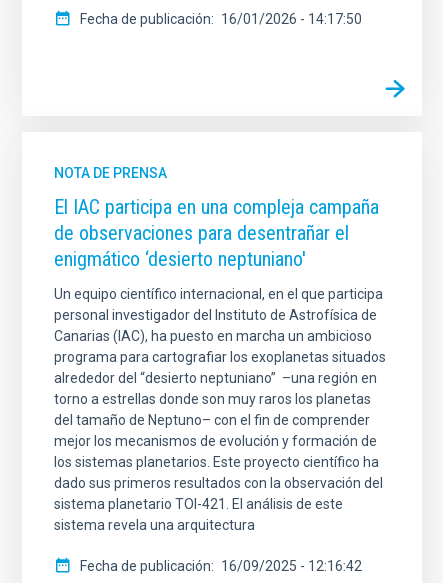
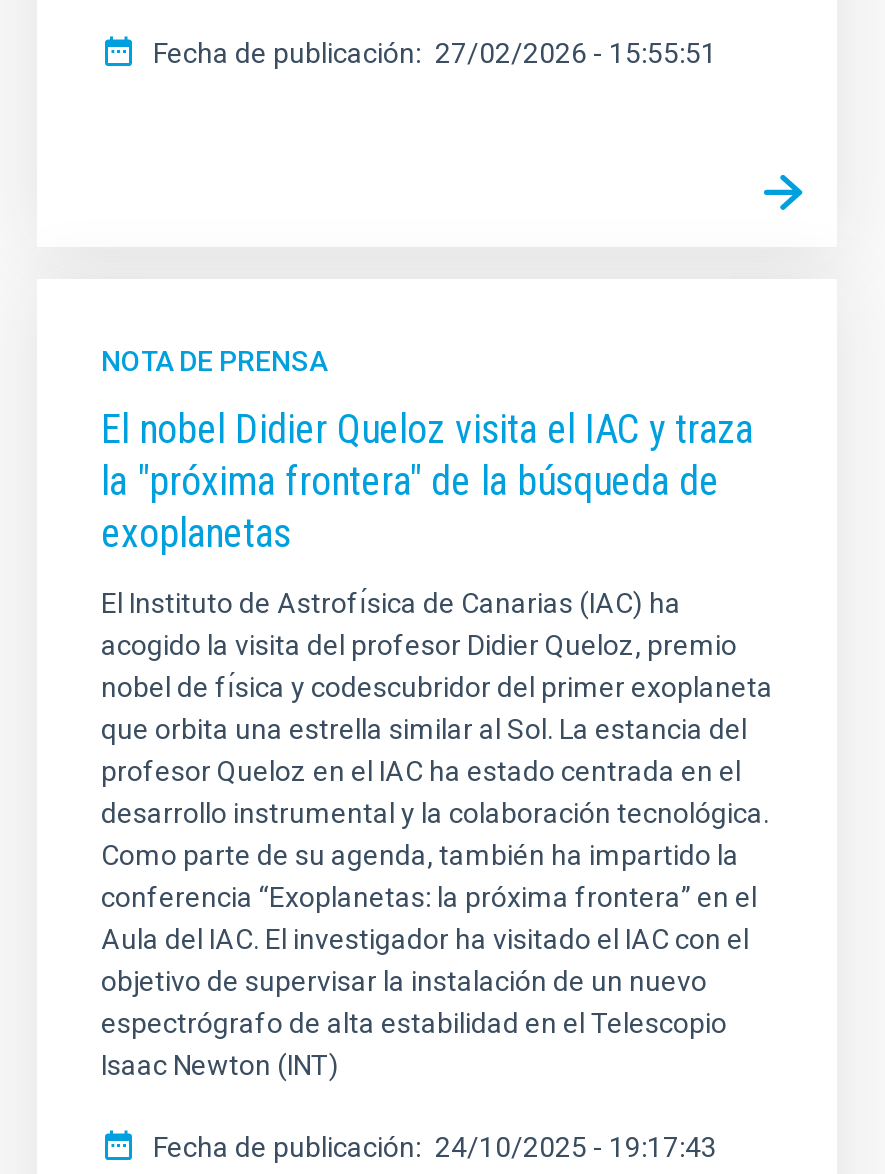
[80,11,362,27] Fecha de publicación 16/01/2026 - 14:17:50 -> [153,36,717,68] Fecha de publicación 27/02/2026 - 15:55:51
[54,195,379,271] El IAC participa en una compleja campaña | de observaciones para desentrañar el | enigmático ‘desierto neptuniano' -> [101,404,753,556] El nobel Didier Queloz visita el IAC y traza | la "próxima frontera" de la búsqueda de | exoplanetas
[54,286,386,533] Un equipo científico internacional, en el que participa | personal investigador del Instituto de Astrofísica de | Canarias (IAC), ha puesto en marcha un ambicioso | programa para cartografiar los exoplanetas situados | alrededor del “desierto neptuniano” –una región en | torno a estrellas donde son muy raros los planetas | del tamaño de Neptuno– con el fin de comprender | mejor los mecanismos de evolución y formación de | los sistemas planetarios. Este proyecto científico ha | dado sus primeros resultados con la observación del | sistema planetario TOI-421. El análisis de este | sistema revela una arquitectura -> [101,586,773,1080] El Instituto de Astrofı́sica de Canarias (IAC) ha | acogido la visita del profesor Didier Queloz, premio | nobel de fı́sica y codescubridor del primer exoplaneta | que orbita una estrella similar al Sol. La estancia del | profesor Queloz en el IAC ha estado centrada en el | desarrollo instrumental y la colaboración tecnológica. | Como parte de su agenda, también ha impartido la | conferencia “Exoplanetas: la próxima frontera” en el | Aula del IAC. El investigador ha visitado el IAC con el | objetivo de supervisar la instalación de un nuevo | espectrógrafo de alta estabilidad en el Telescopio | Isaac Newton (INT)
[80,558,362,574] Fecha de publicación 16/09/2025 - 12:16:42 -> [153,1130,717,1162] Fecha de publicación 24/10/2025 - 19:17:43

